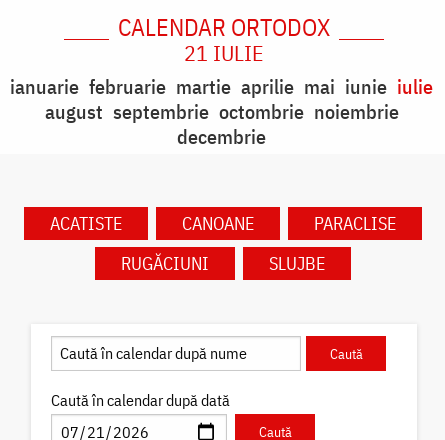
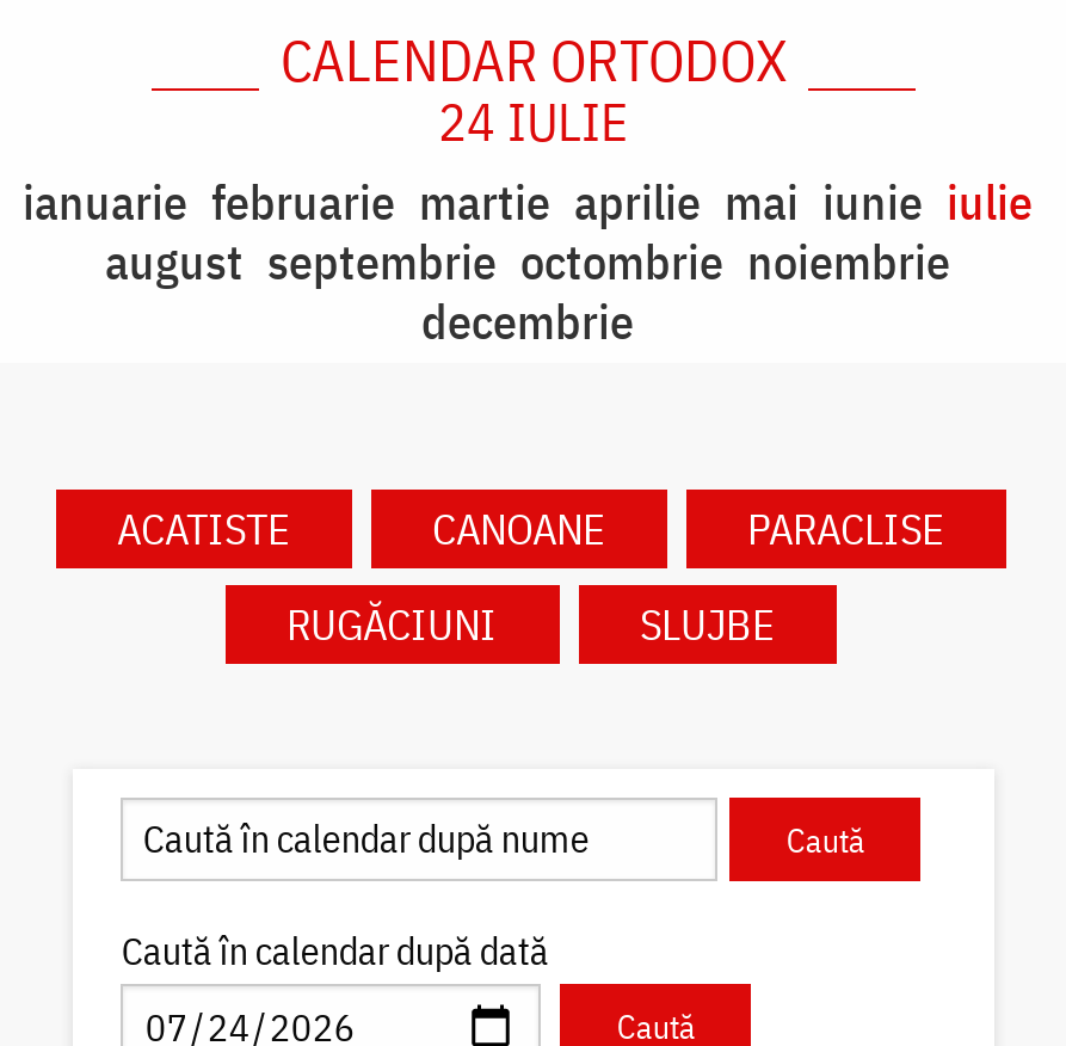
[184,38,264,67] 21 IULIE -> [438,86,629,155] 24 IULIE

